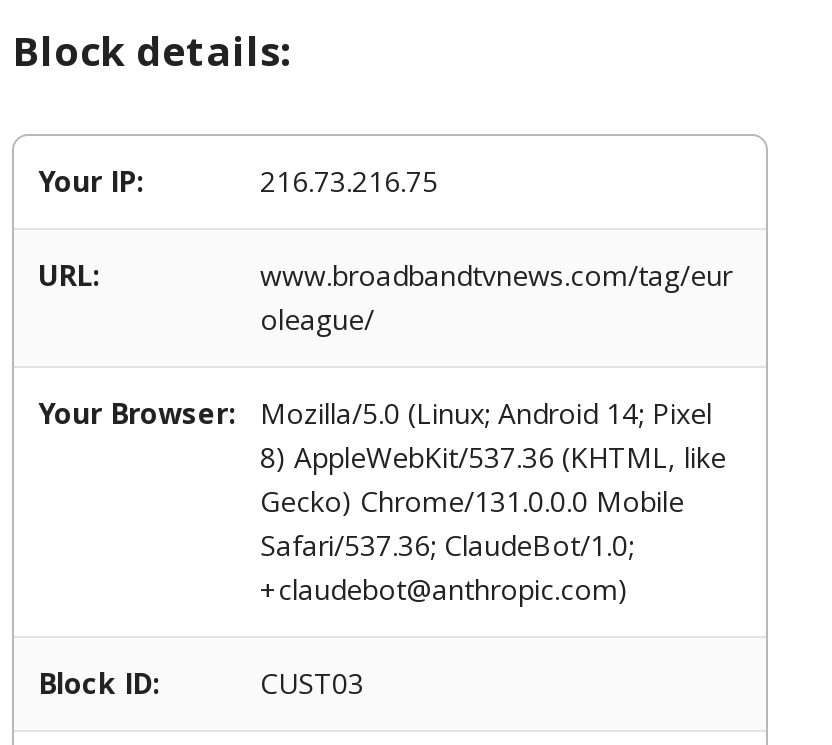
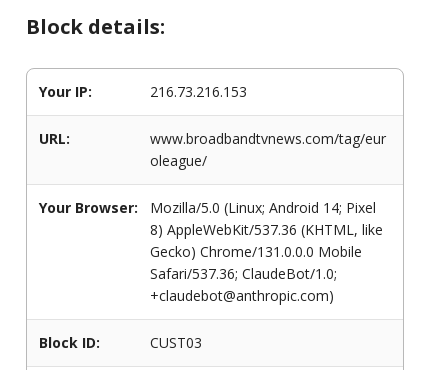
[260,162,438,200] 216.73.216.75 -> [150,82,247,101] 216.73.216.153

